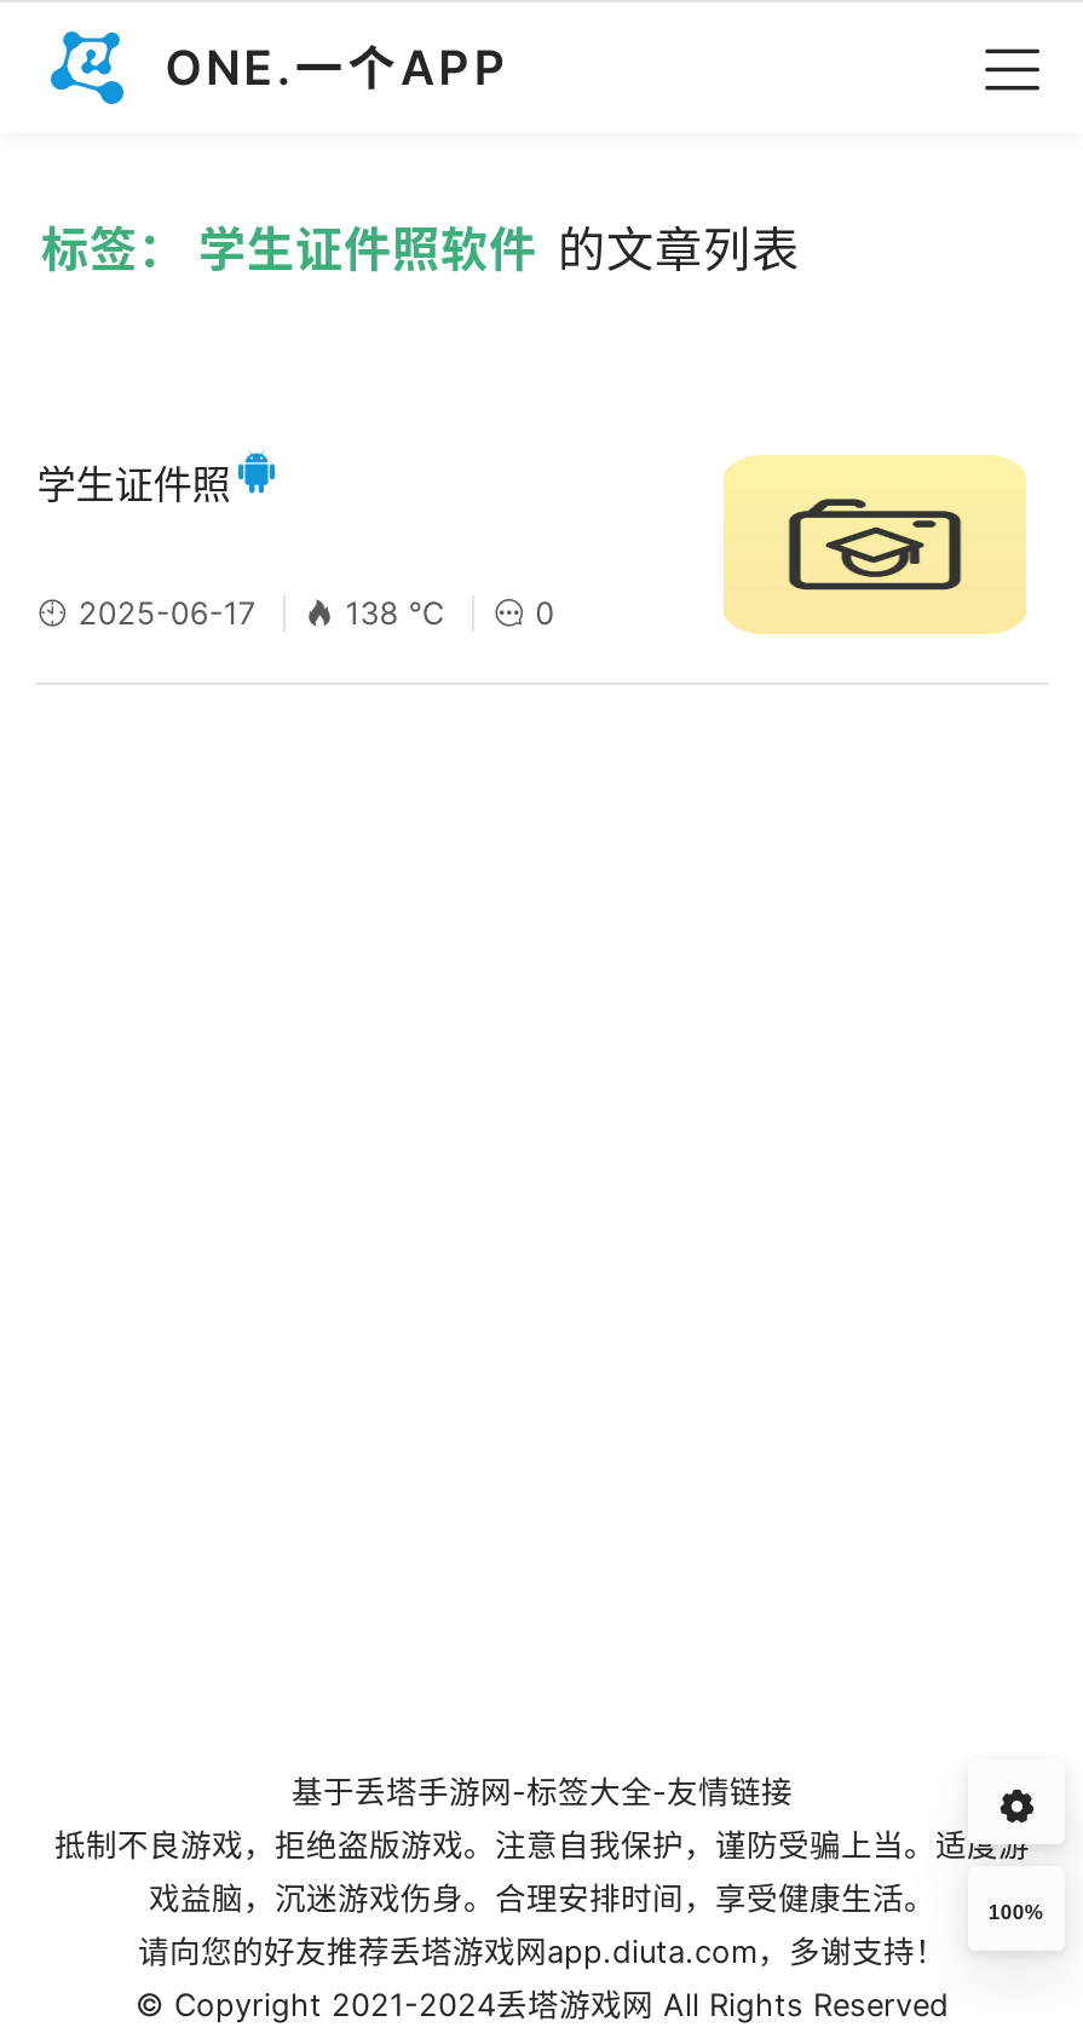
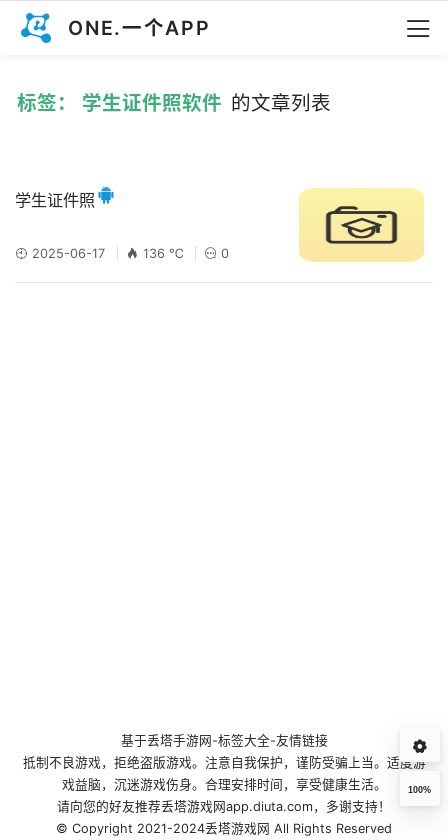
[345,596,454,633] 138 ℃ -> [143,246,188,261] 136 ℃

